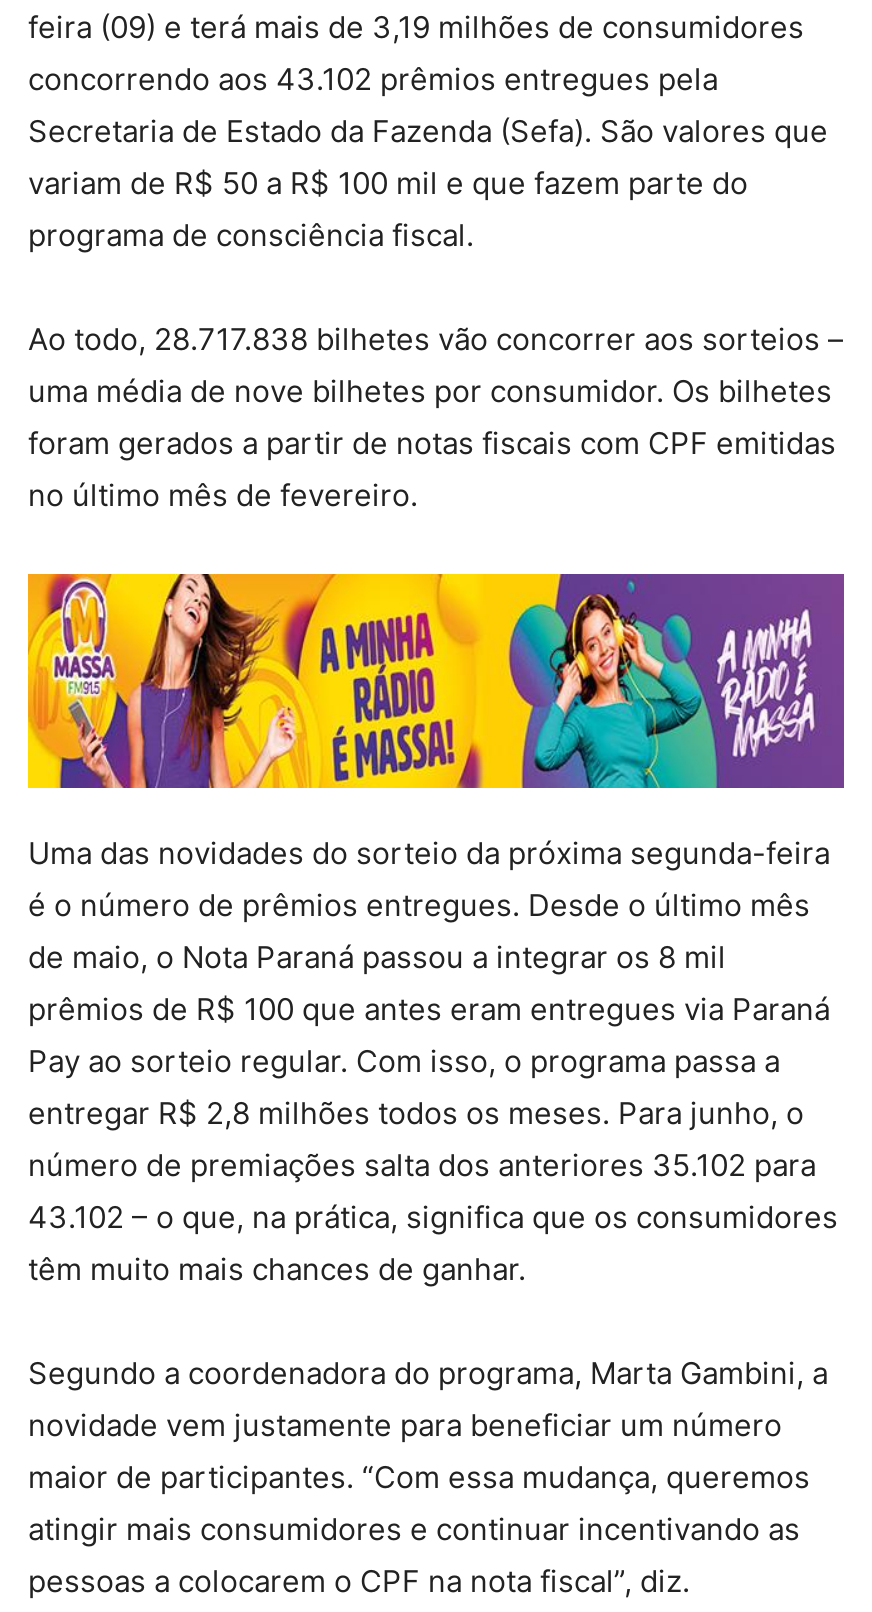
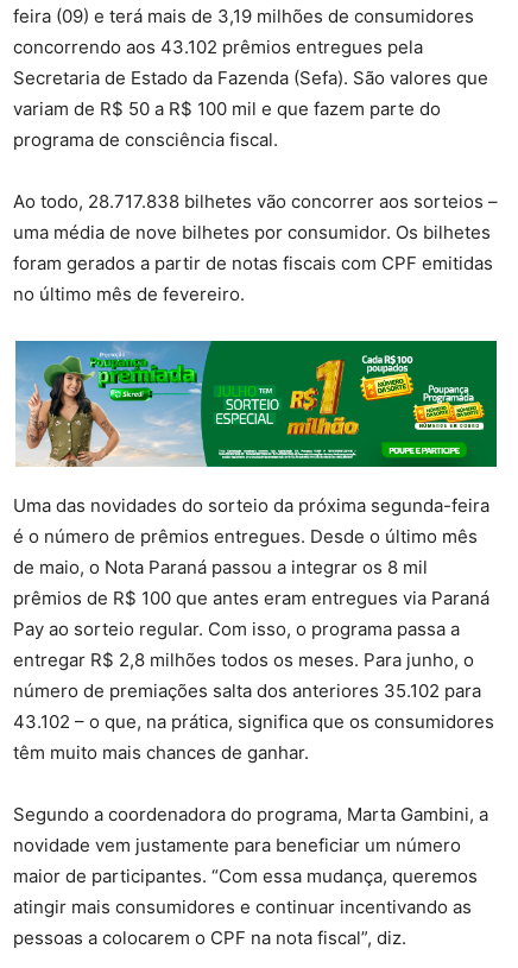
[26,572,846,790] [image] -> [13,340,498,468] [image]

